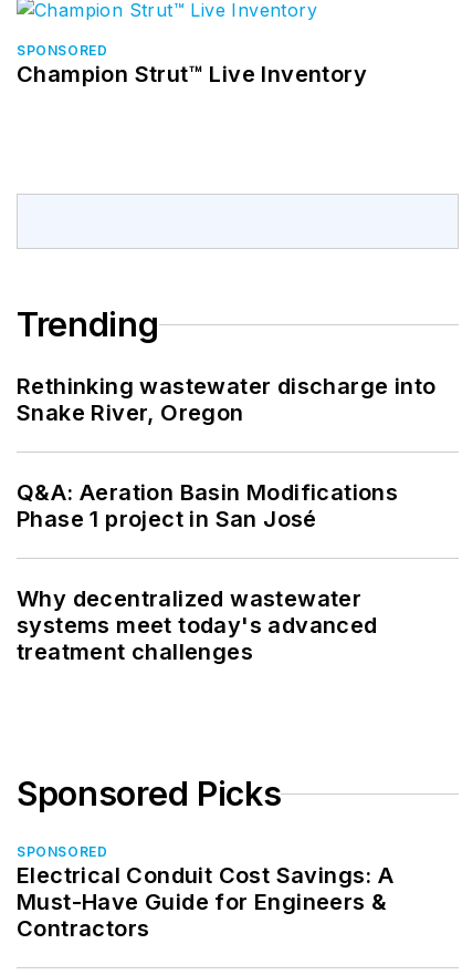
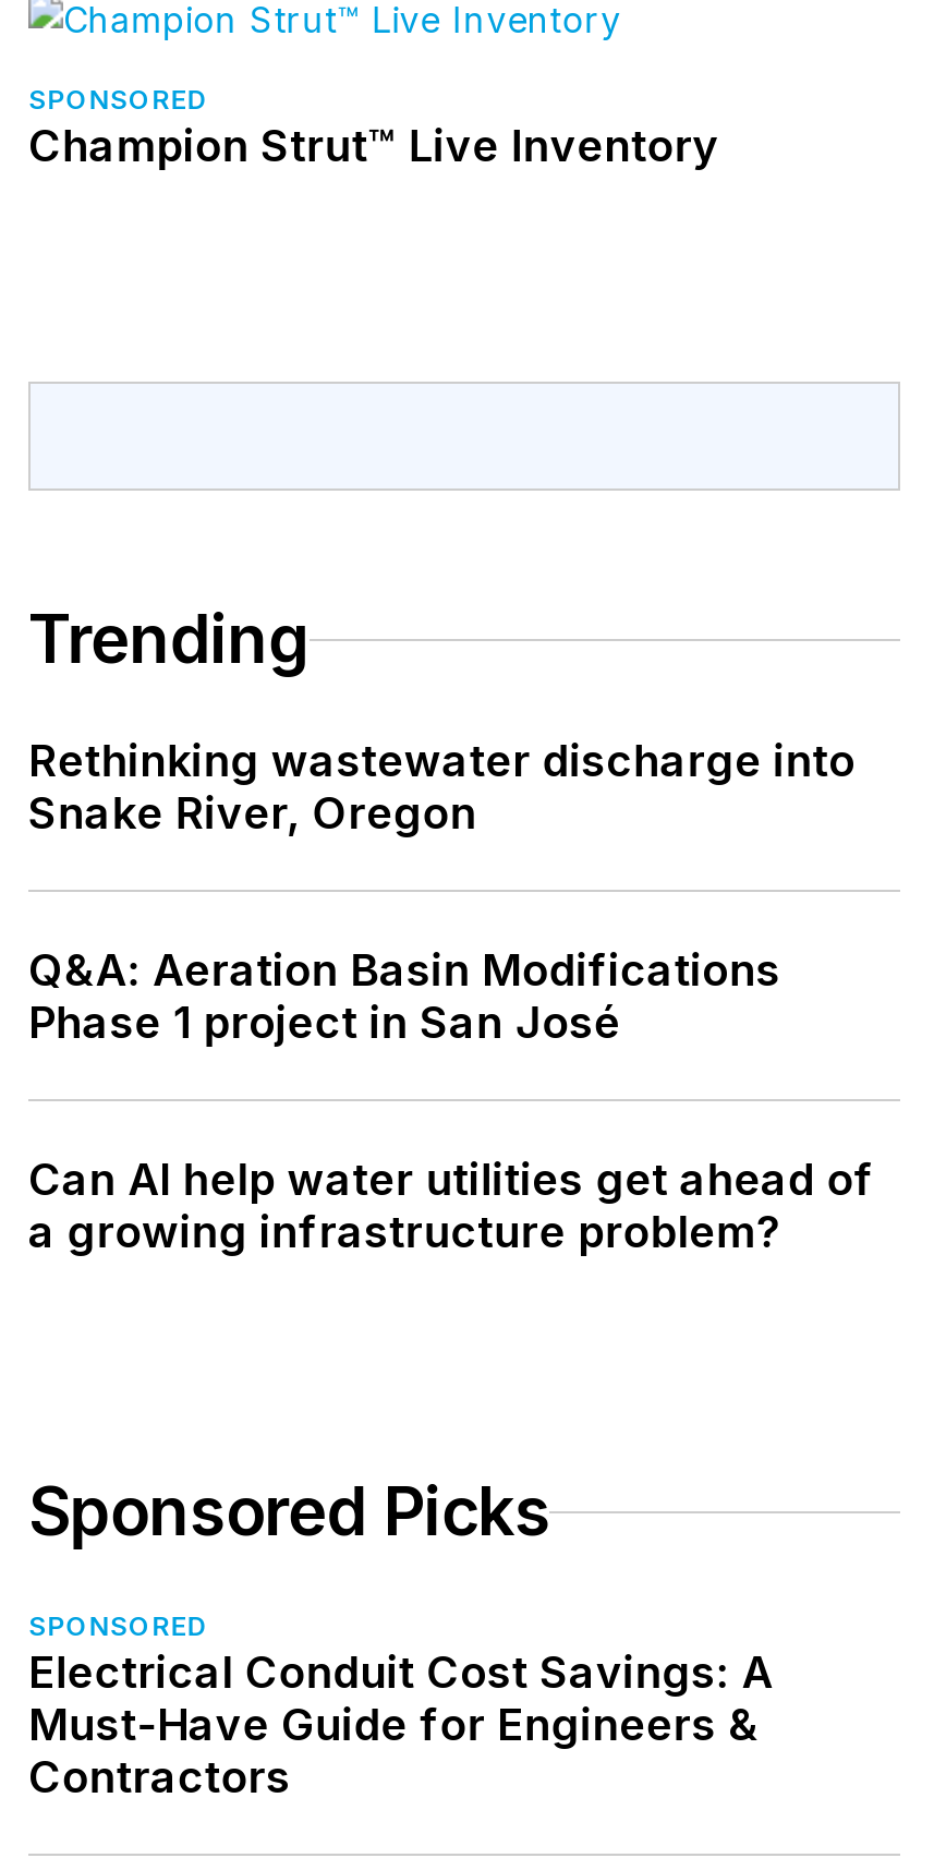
[17,586,378,666] Why decentralized wastewater | systems meet today's advanced | treatment challenges -> [28,1154,874,1259] Can AI help water utilities get ahead of | a growing infrastructure problem?

